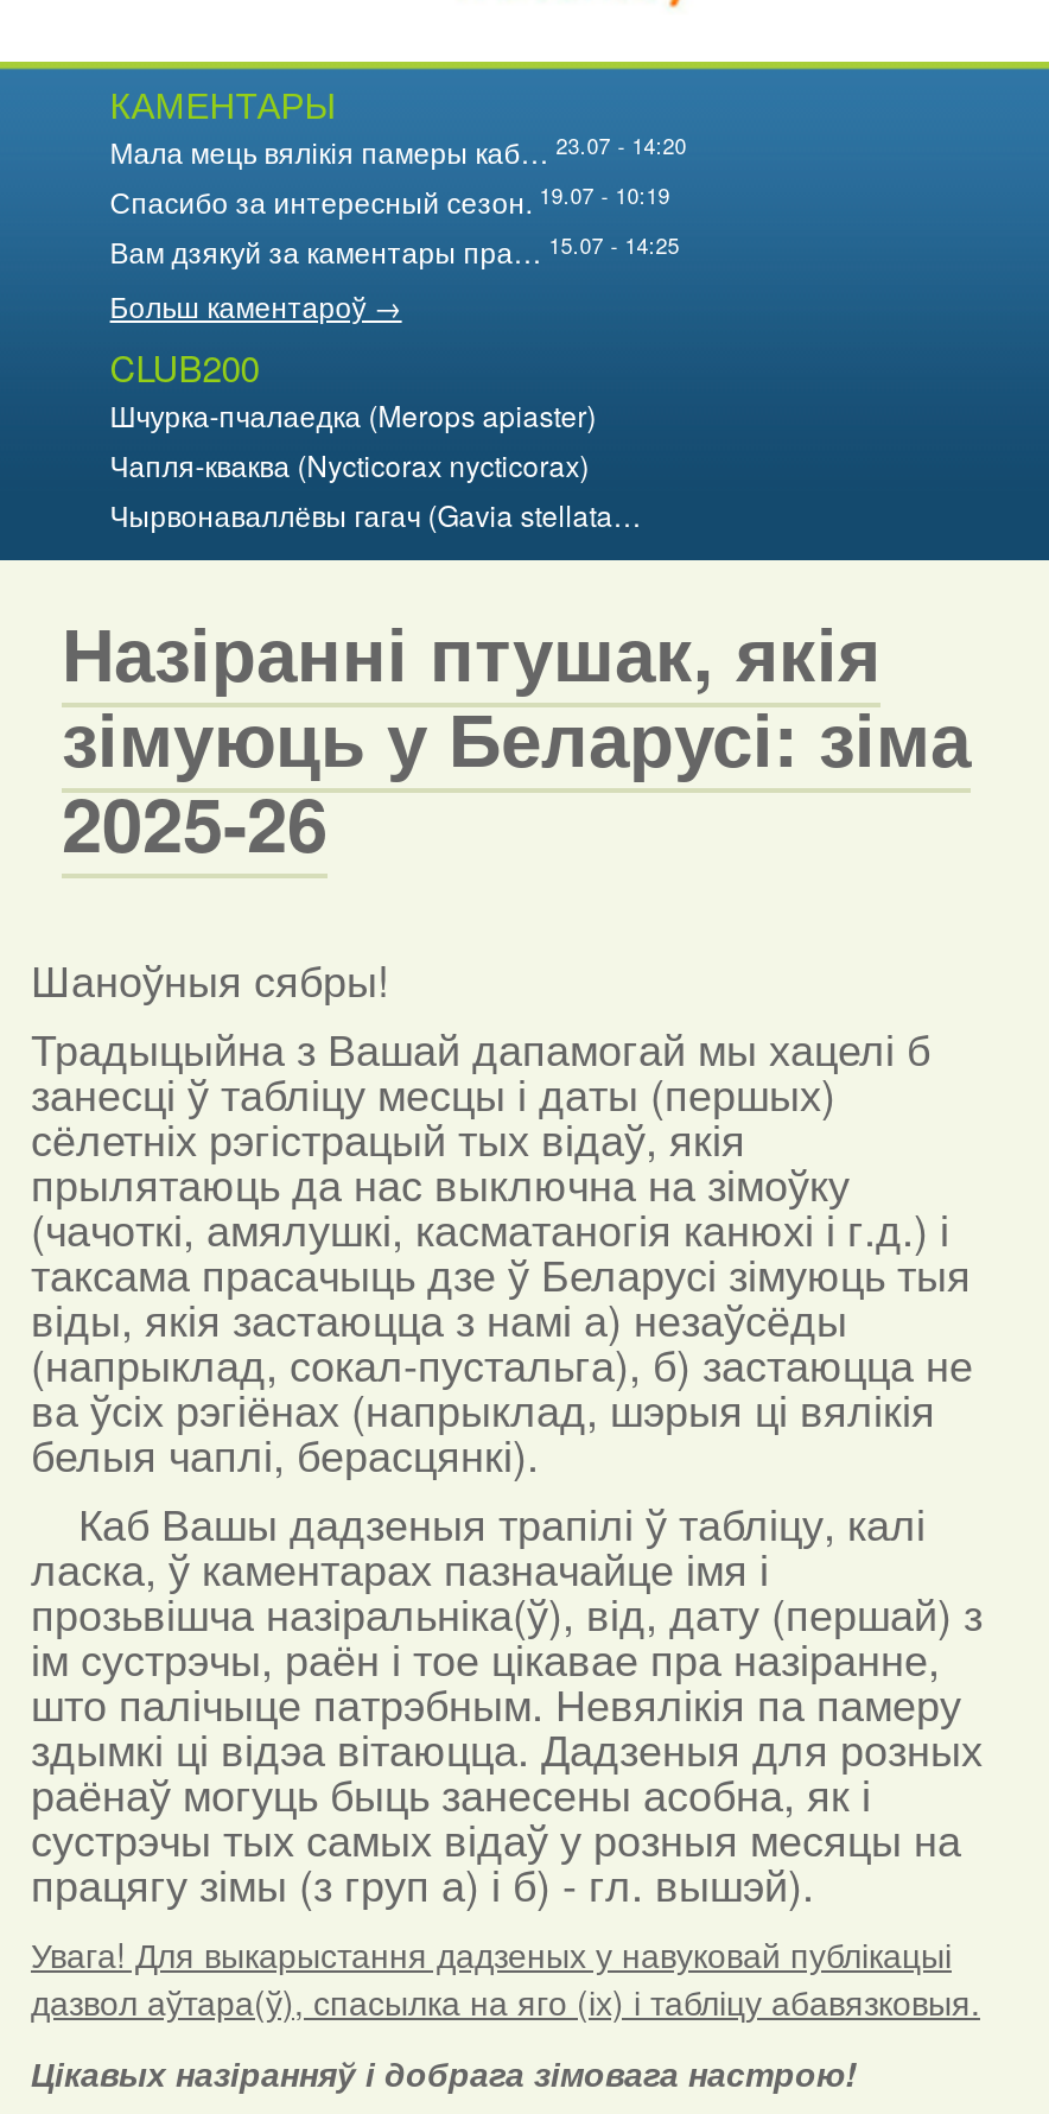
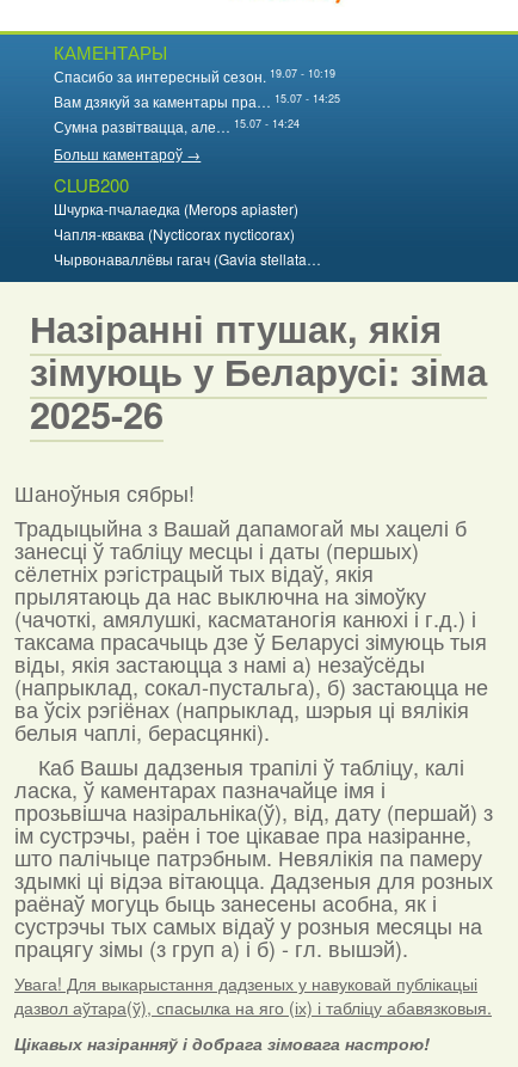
[110,129,687,171] Мала мець вялікія памеры каб… 23.07 - 14:20 -> none
moved [110,179,679,271] -> [54,65,341,111]: Спасибо за интересный сезон. 19.07 - 10:19 | Вам дзякуй за каментары пра… 15.07 - 14:25
none -> [54,115,300,136] Сумна развітвацца, але… 15.07 - 14:24

